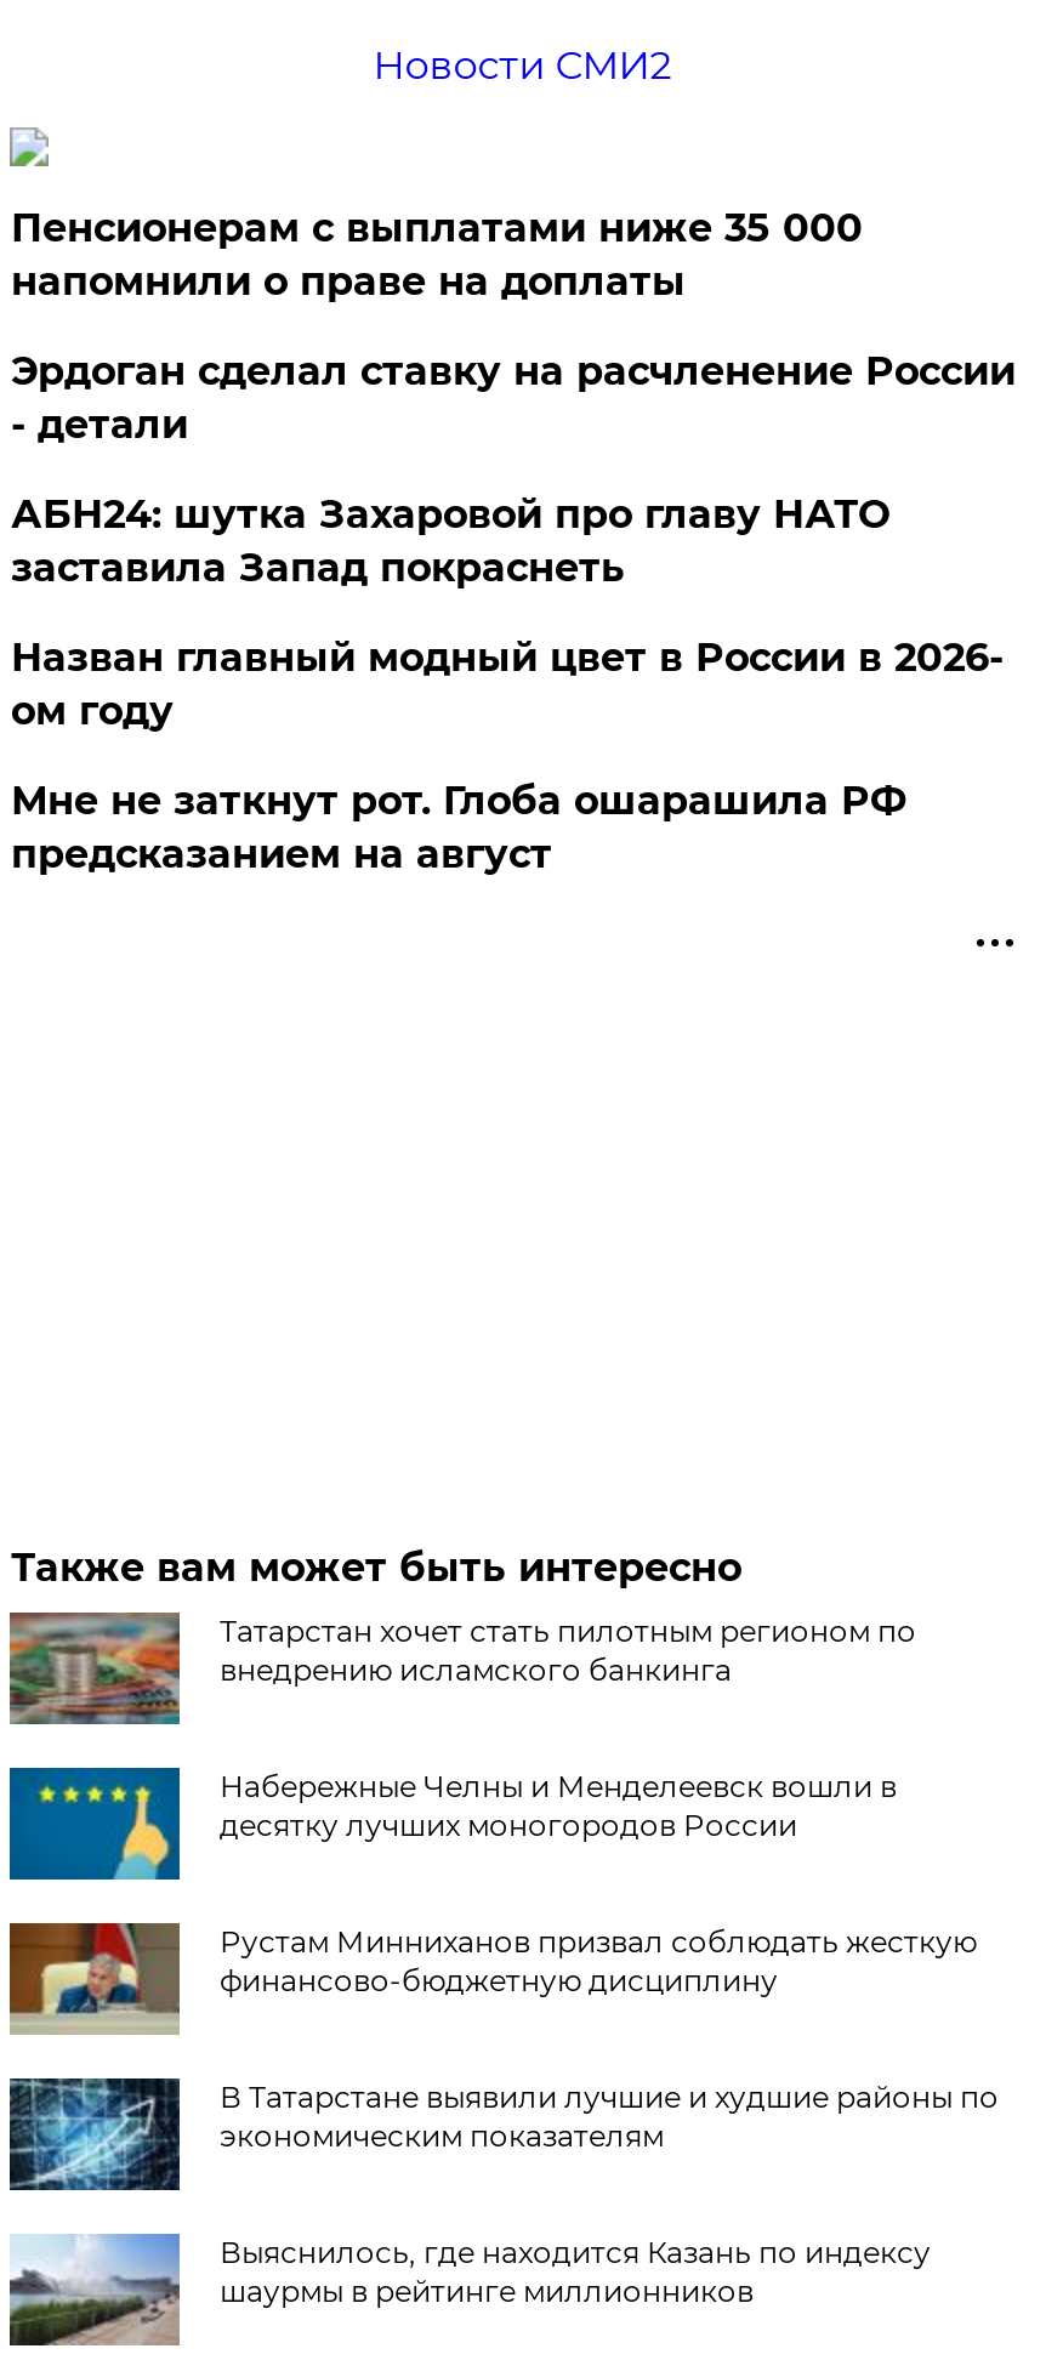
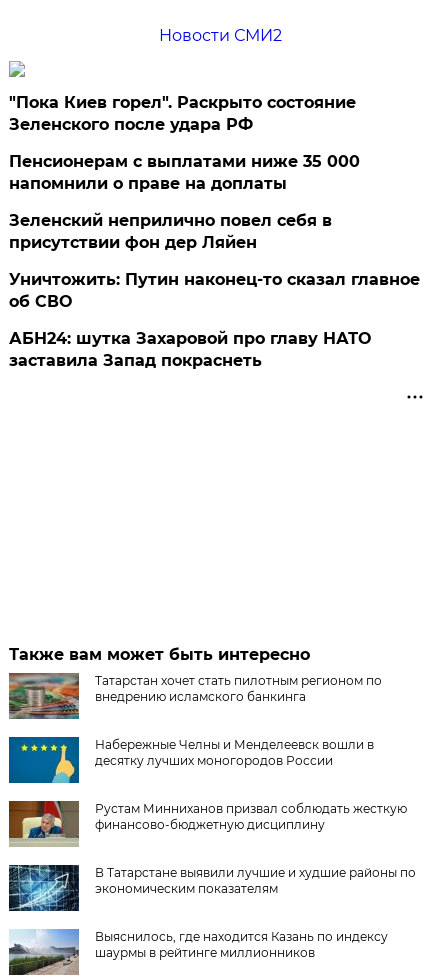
none -> [9,93,356,134] "Пока Киев горел". Раскрыто состояние | Зеленского после удара РФ
moved [11,205,863,305] -> [9,152,360,193]: Пенсионерам с выплатами ниже 35 000 | напомнили о праве на доплаты
[11,348,1015,448] Эрдоган сделал ставку на расчленение России | - детали -> [9,211,420,311] Зеленский неприлично повел cебя в | присутствии фон дер Ляйен | Уничтожить: Путин наконец-то сказал главное | об СВО
moved [11,491,889,591] -> [9,329,371,370]: АБН24: шутка Захаровой про главу НАТО | заставила Запад покраснеть
[11,635,1003,877] Назван главный модный цвет в России в 2026- | ом году | Мне не заткнут рот. Глоба ошарашила РФ | предсказанием на август -> none

